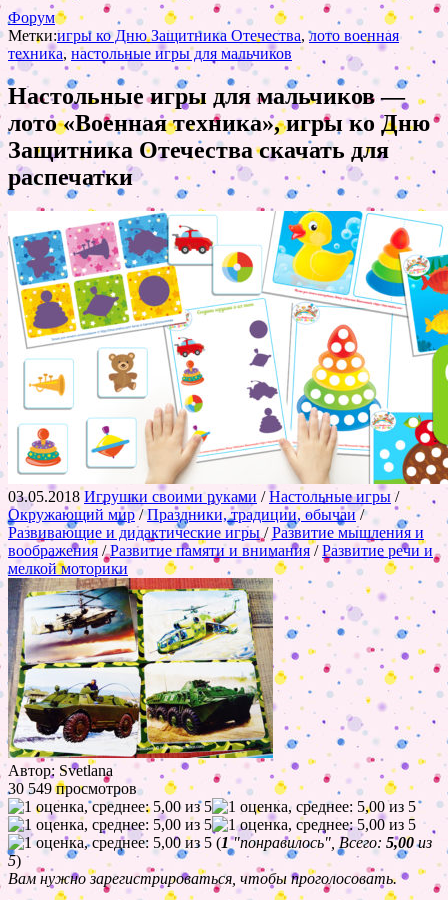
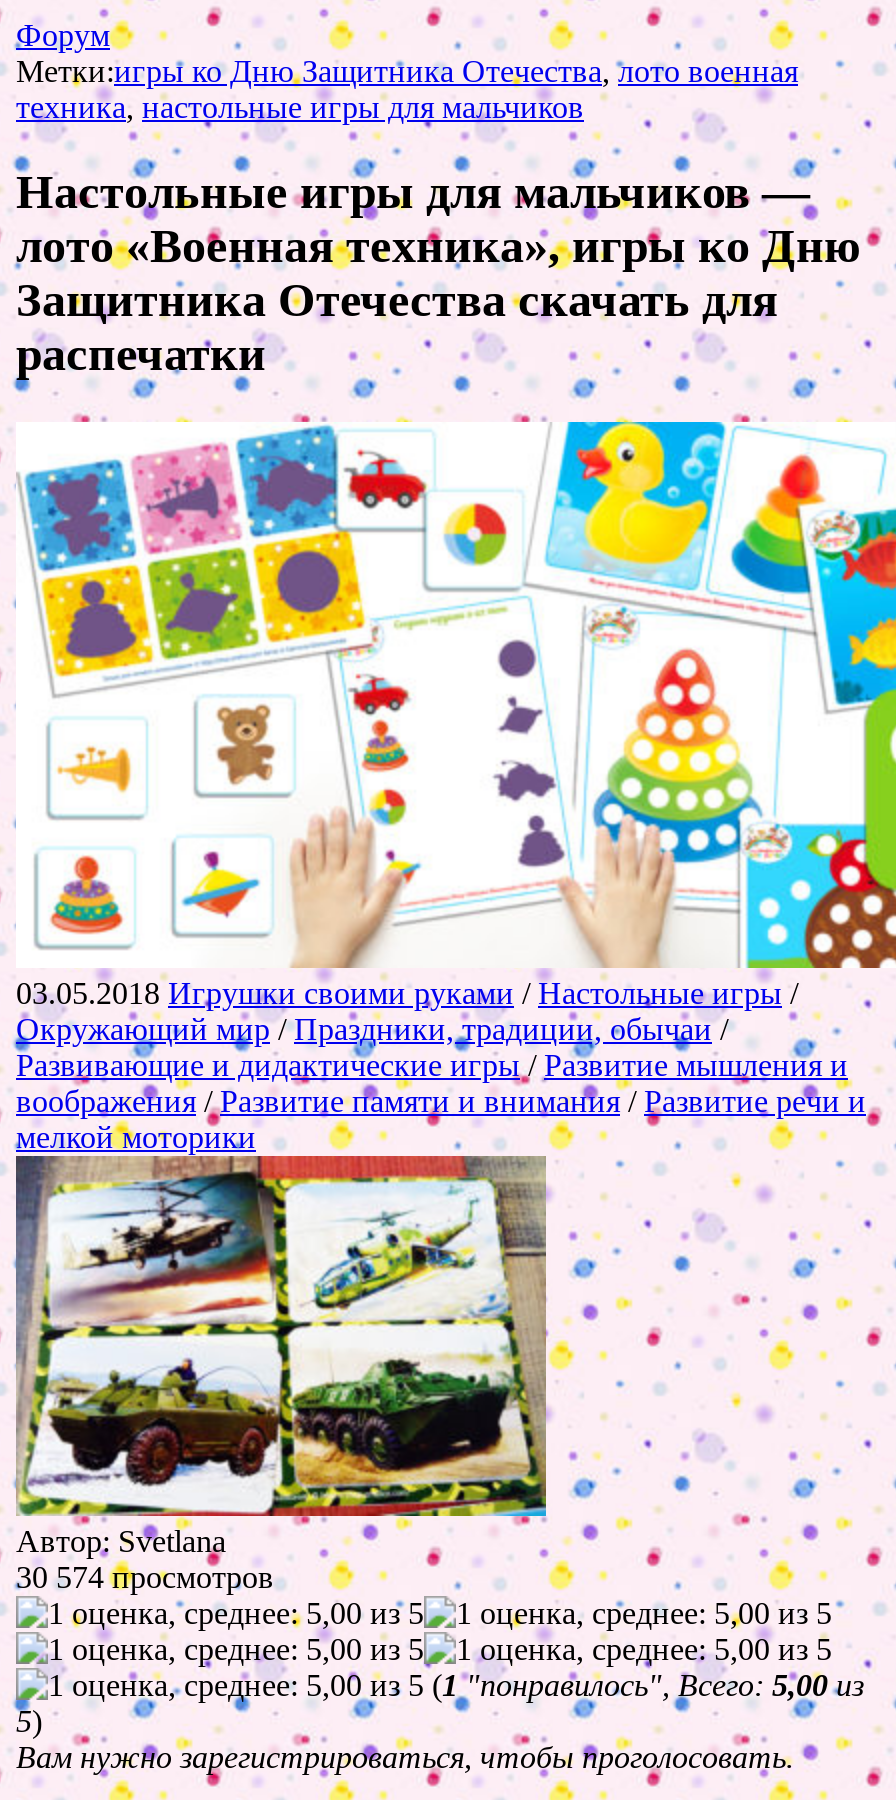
[8,780,137,797] 30 549 просмотров -> [16,1560,274,1594] 30 574 просмотров

